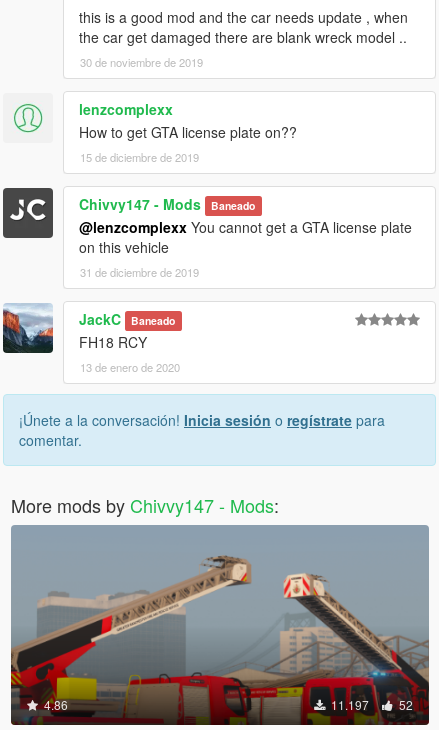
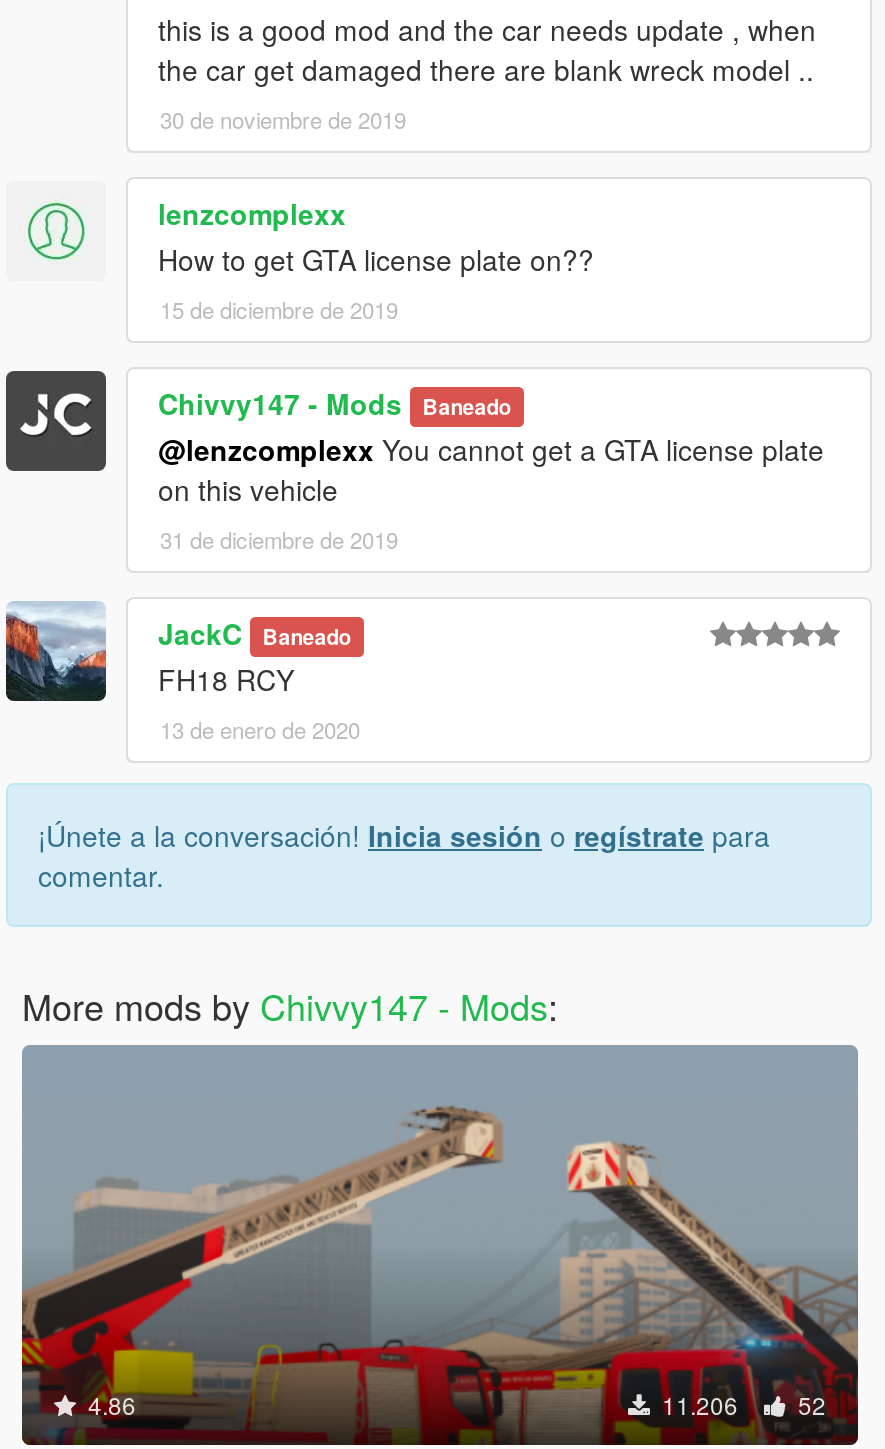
[328,696,413,713] 11.197 52 -> [656,1387,826,1421] 11.206 52

